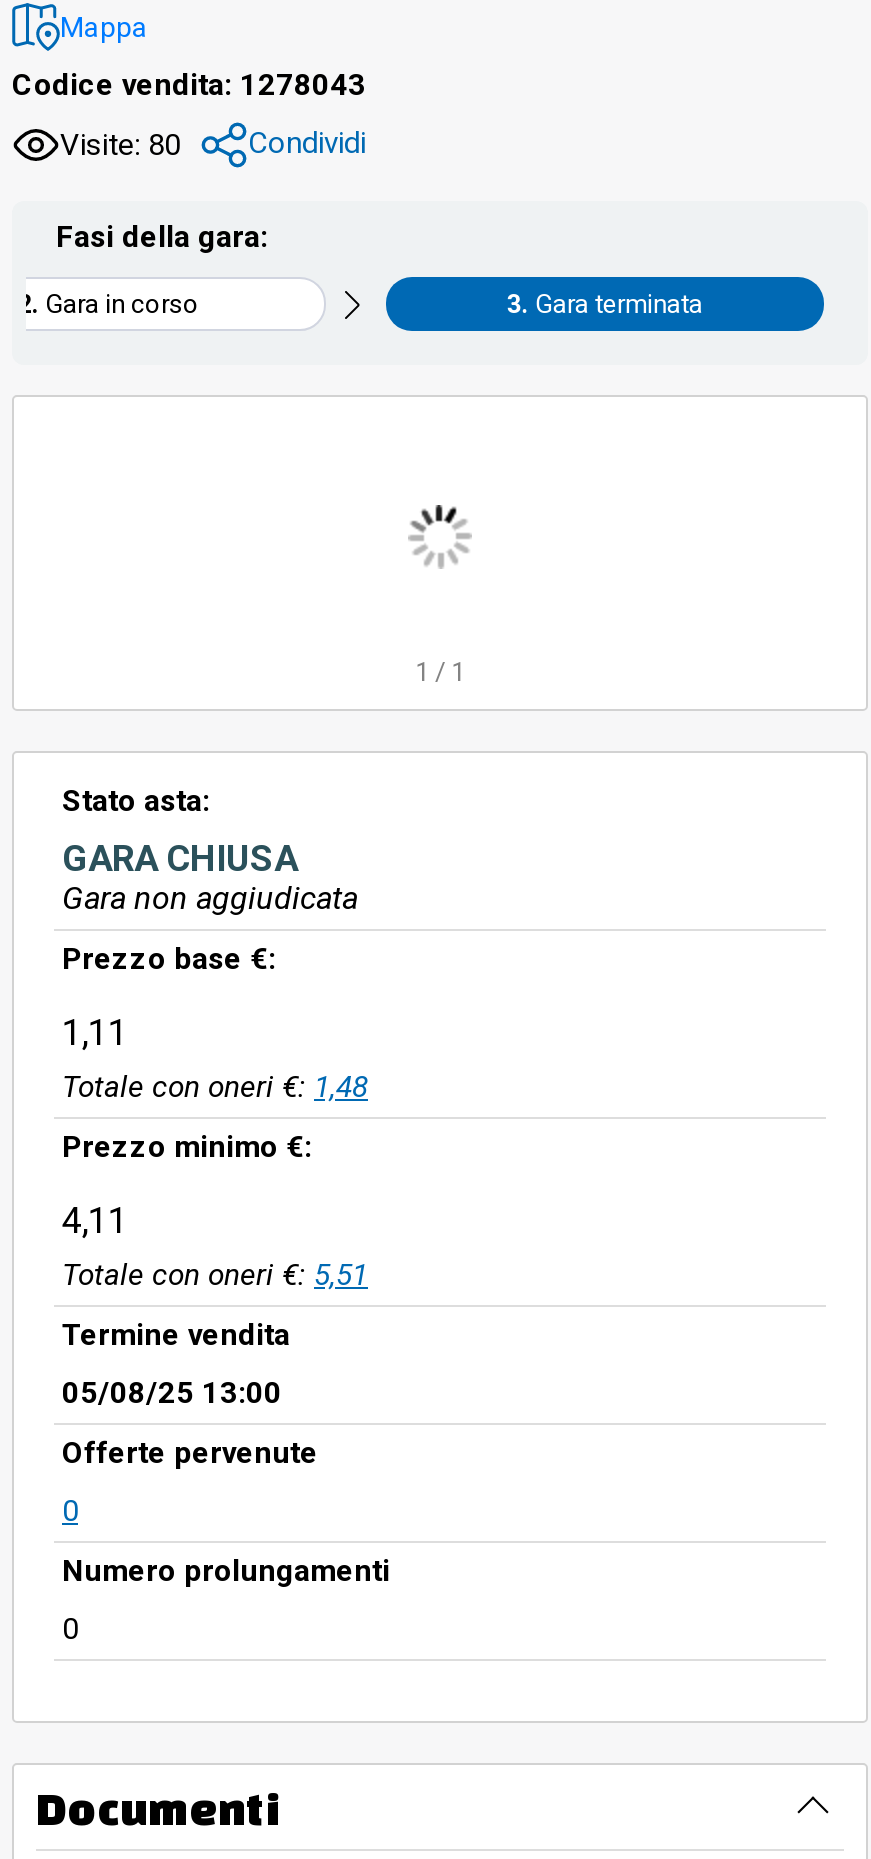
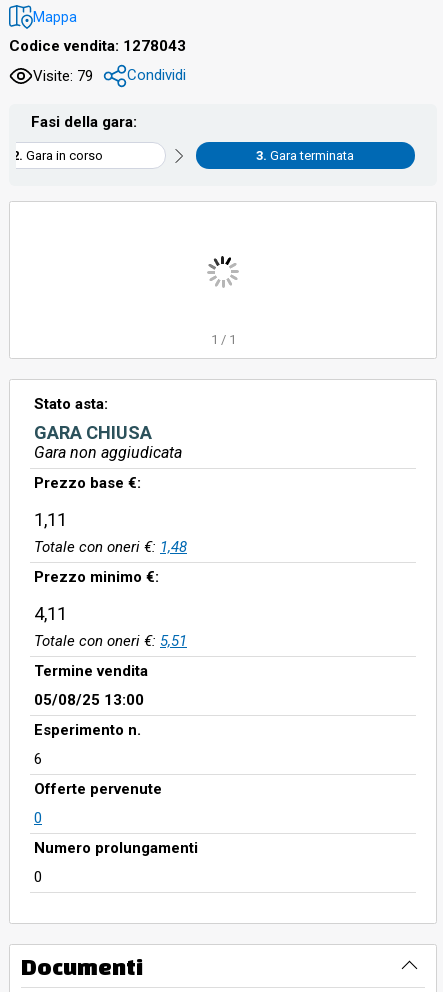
[60,125,366,162] Visite: 80 Condividi -> [33,66,186,84] Visite: 79 Condividi
none -> [34,721,141,768] Esperimento n. | 6

